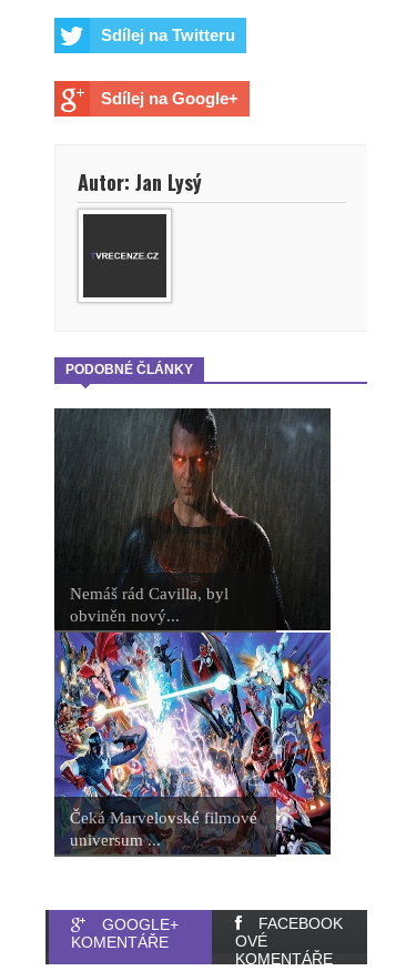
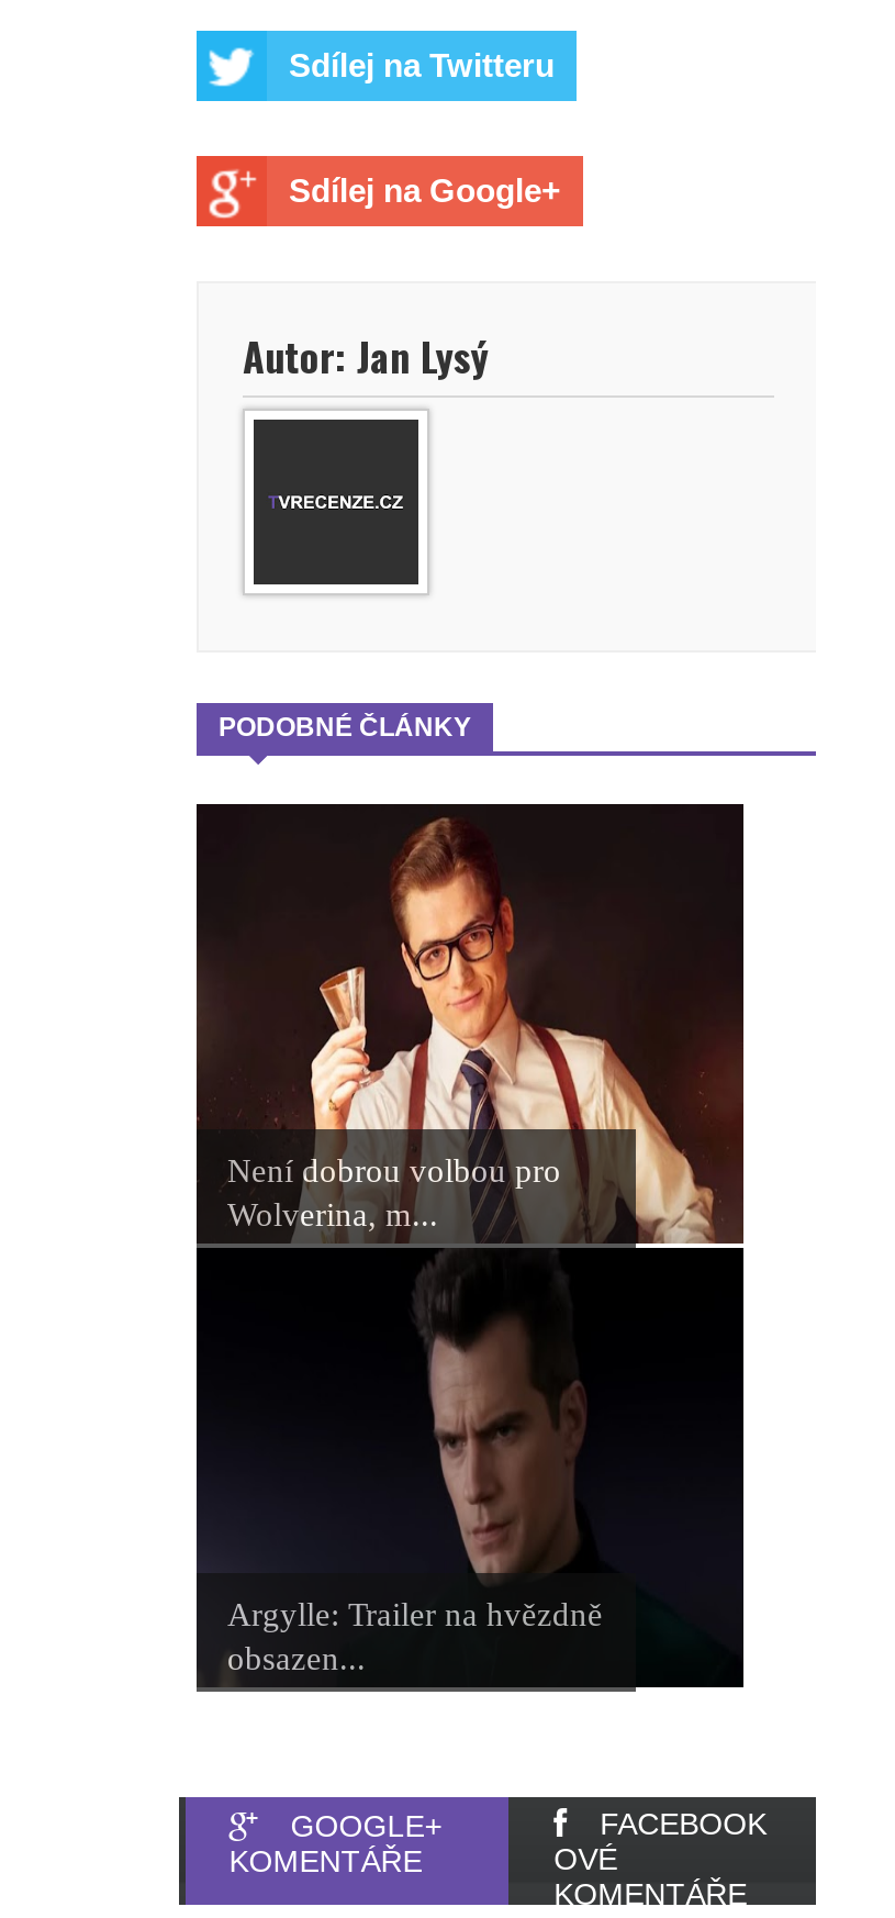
[53,408,332,856] [image] | Nemáš rád Cavilla, byl | obviněn nový... -> [194,804,746,1690] [image] | Není dobrou volbou pro | Wolverina, m...
[70,810,257,849] Čeká Marvelovské filmové | universum ... -> [227,1598,603,1677] Argylle: Trailer na hvězdně | obsazen...

